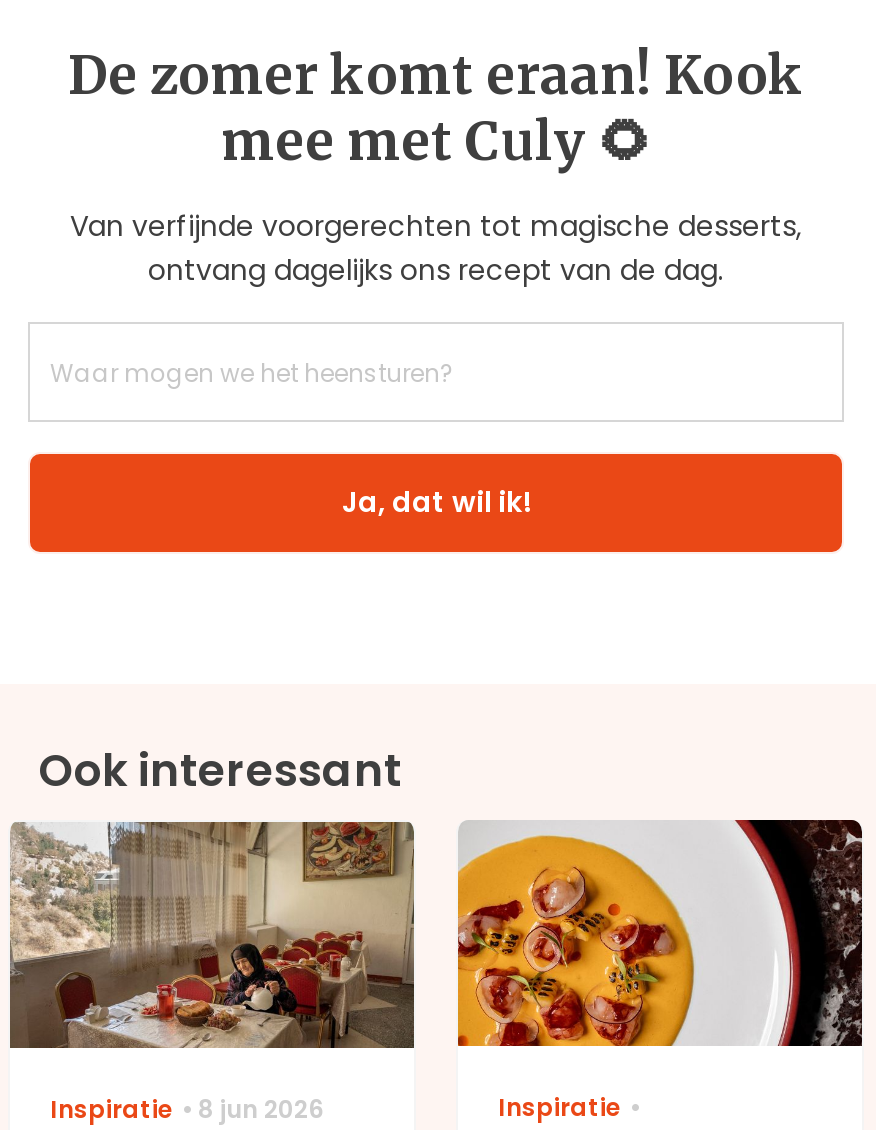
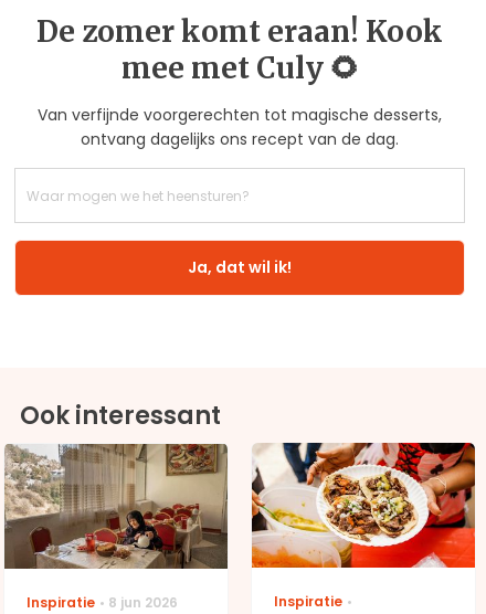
[456,818,864,1048] [image] -> [251,442,476,569] [image]

